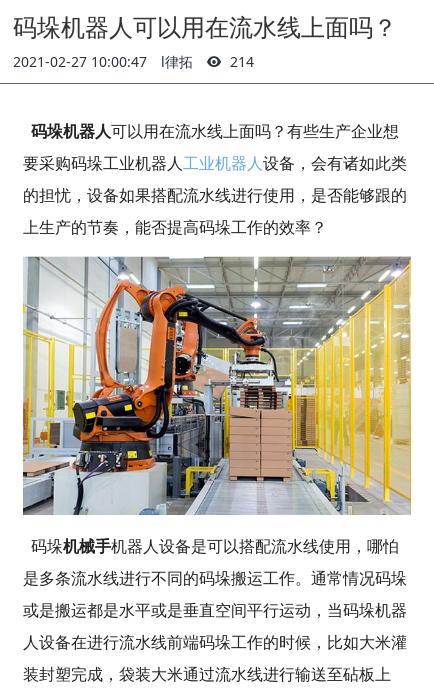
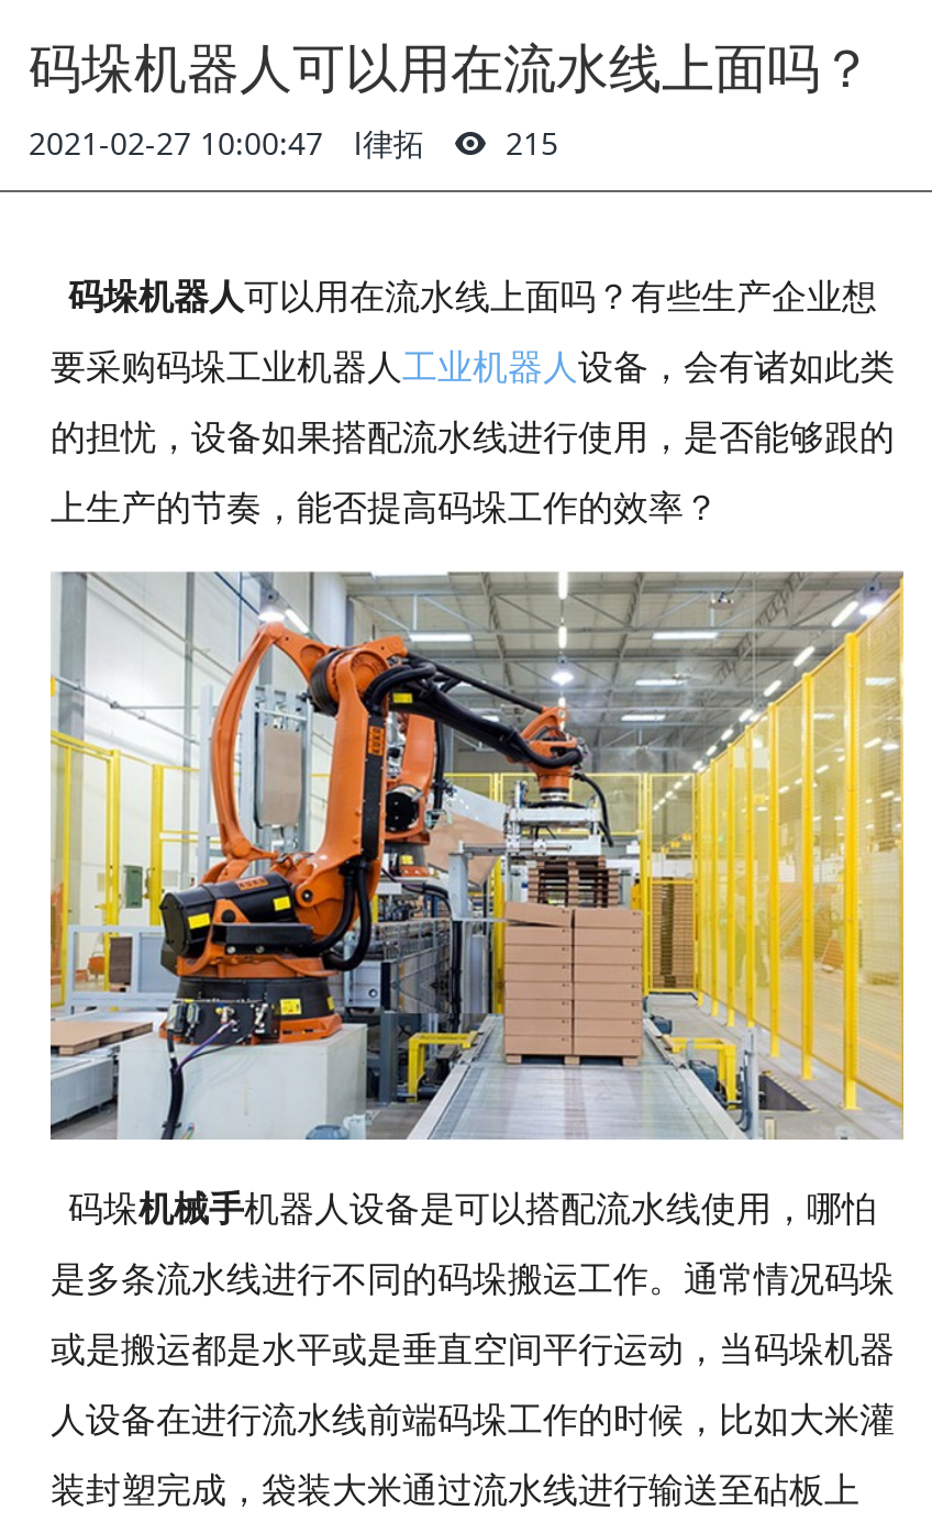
[13,52,254,71] 2021-02-27 10:00:47 l律拓 214 -> [29,121,558,163] 2021-02-27 10:00:47 l律拓 215

